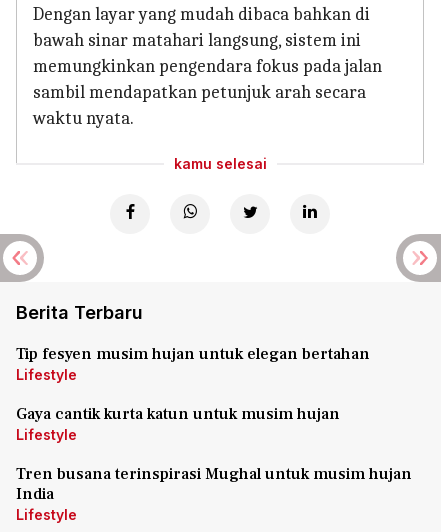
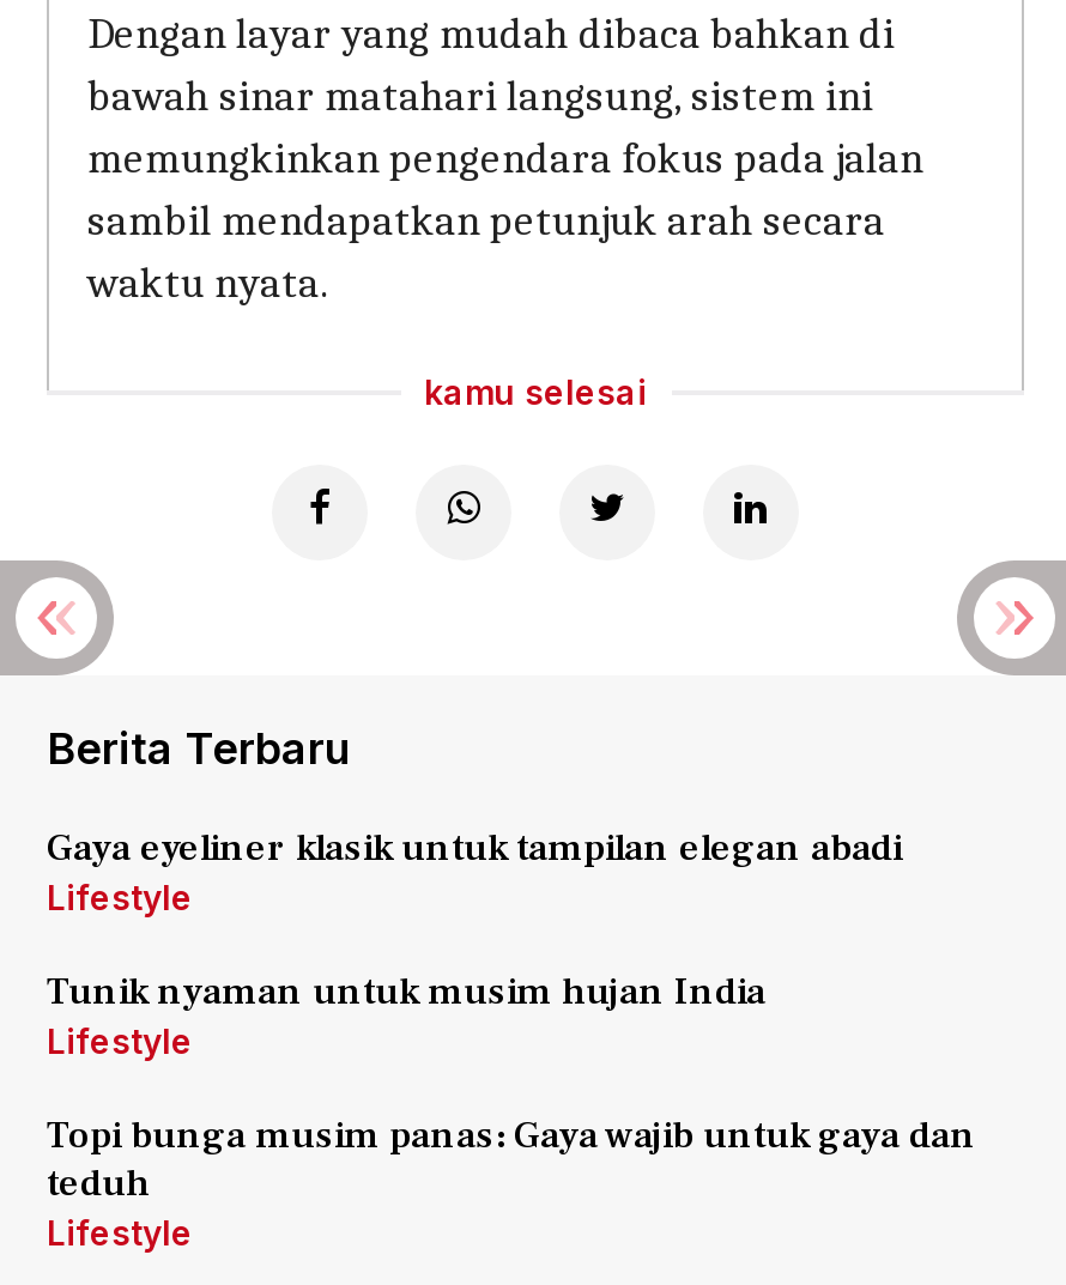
[16,344,370,364] Tip fesyen musim hujan untuk elegan bertahan -> [47,824,902,872] Gaya eyeliner klasik untuk tampilan elegan abadi
[16,404,340,424] Gaya cantik kurta katun untuk musim hujan -> [47,968,765,1016] Tunik nyaman untuk musim hujan India
[16,464,412,504] Tren busana terinspirasi Mughal untuk musim hujan | India -> [47,1111,976,1207] Topi bunga musim panas: Gaya wajib untuk gaya dan | teduh

